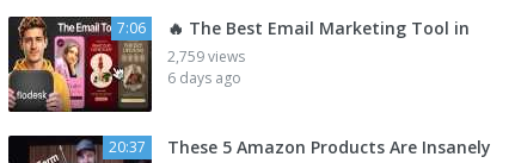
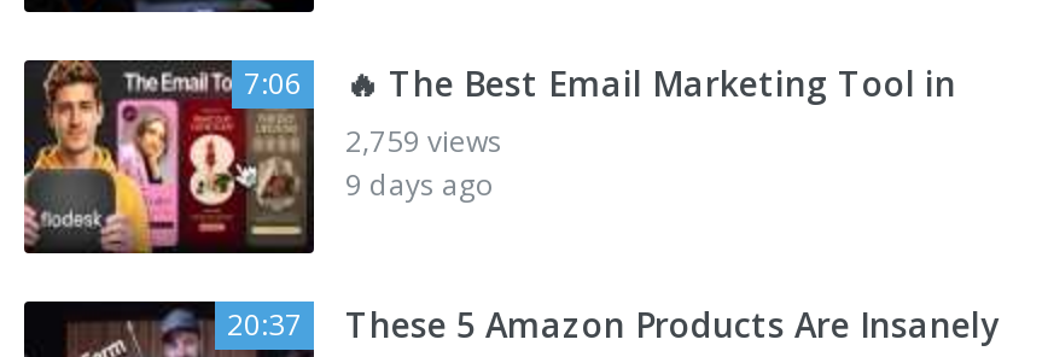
[167,68,241,88] 6 days ago -> [345,164,495,205] 9 days ago

